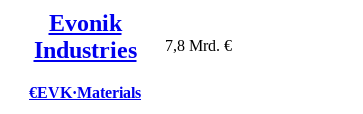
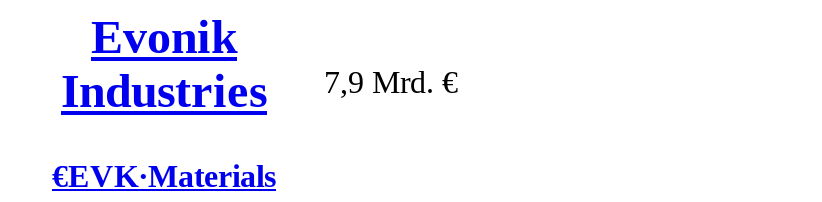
[33,37,232,63] Industries 7,8 Mrd. € -> [61,65,458,117] Industries 7,9 Mrd. €

